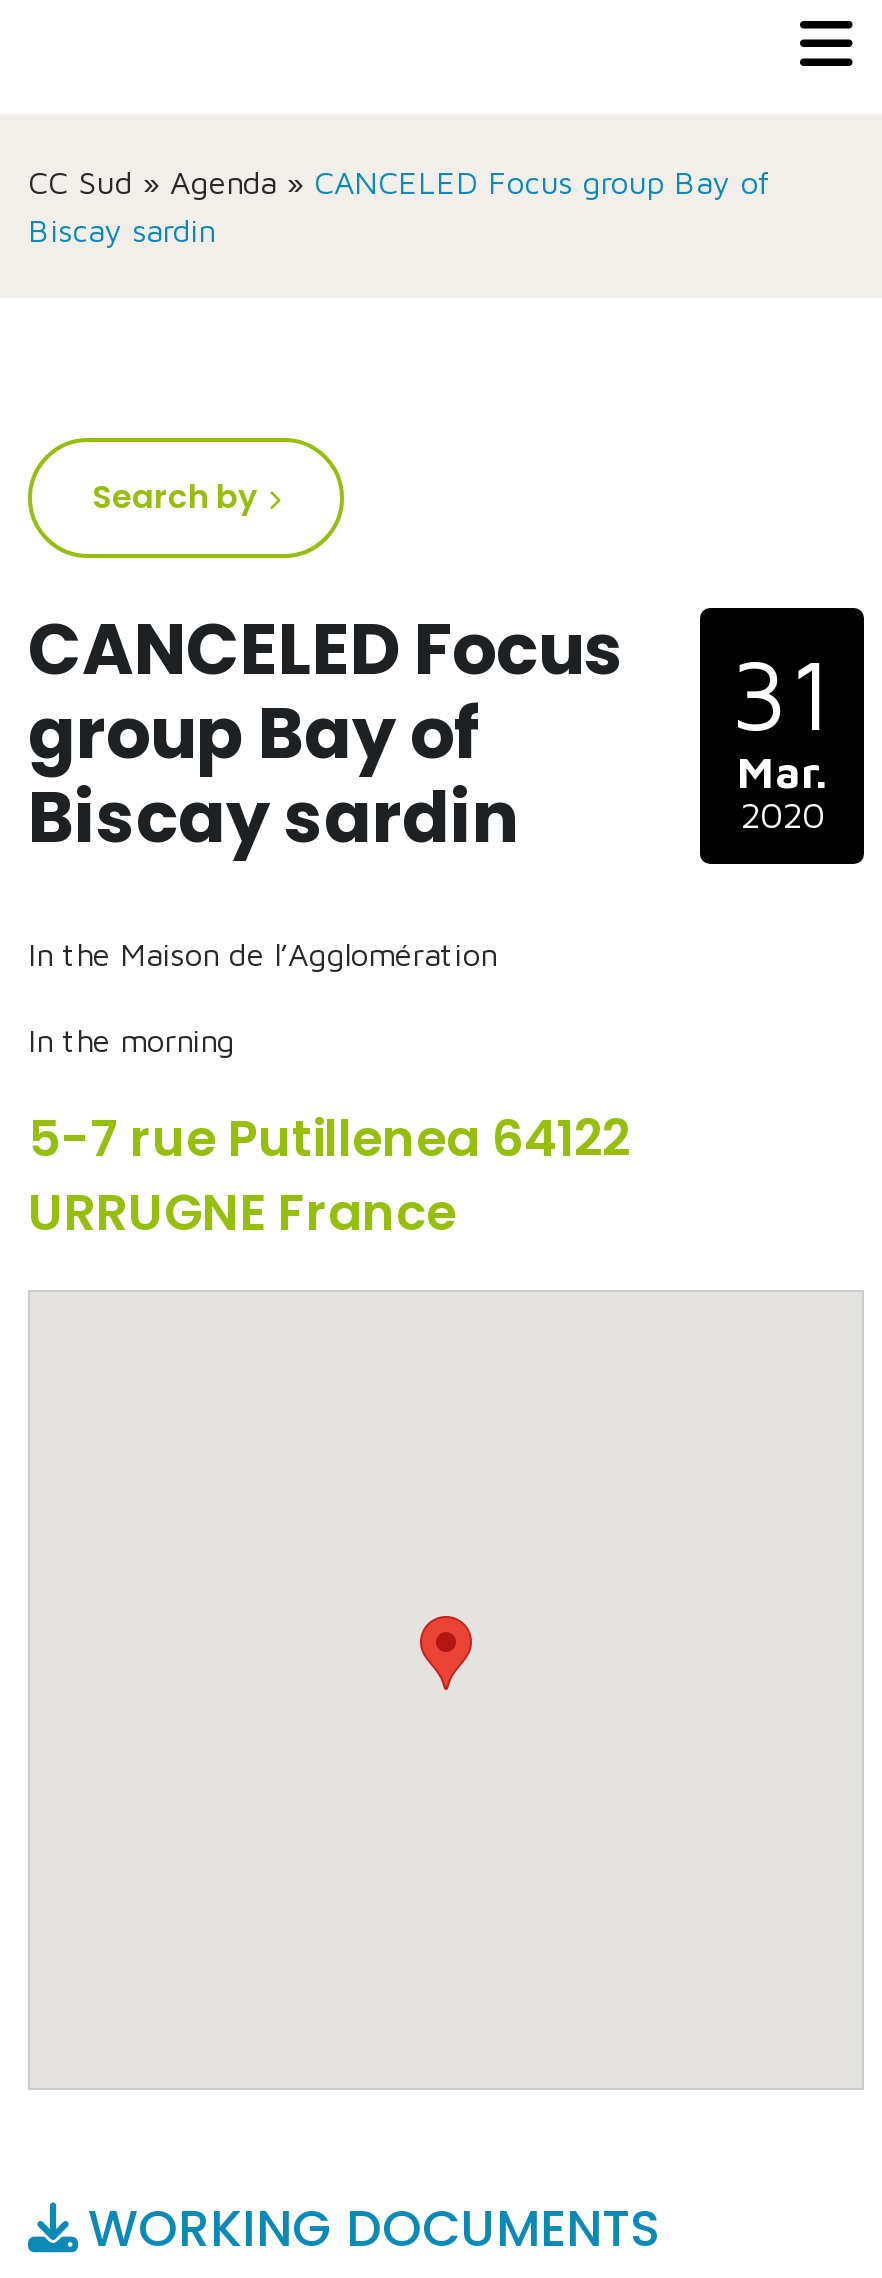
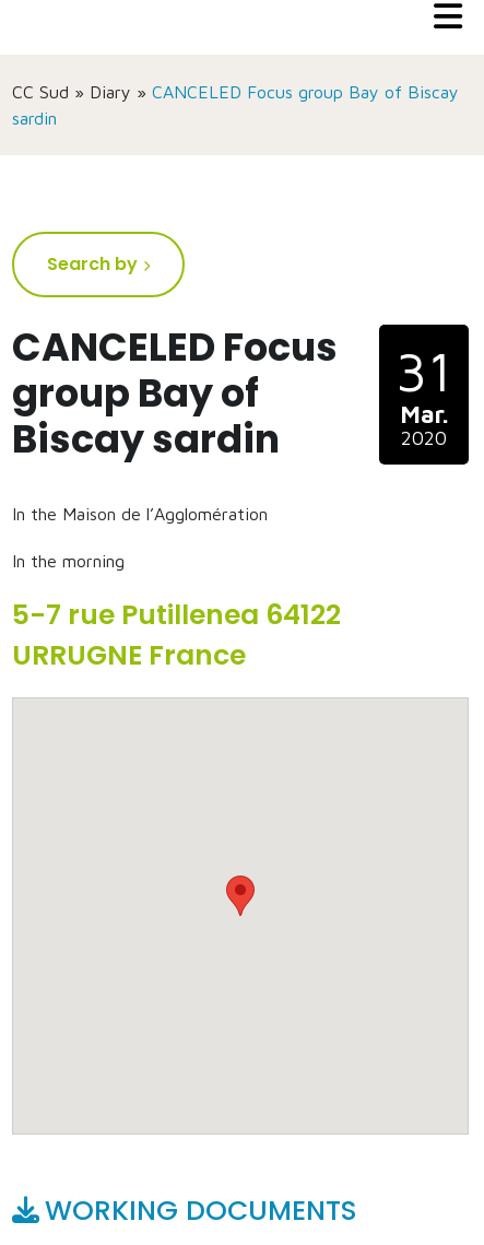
[28,164,772,248] CC Sud» Agenda» CANCELED Focus group Bay of | Biscay sardin -> [12,82,459,128] CC Sud» Diary» CANCELED Focus group Bay of Biscay | sardin

